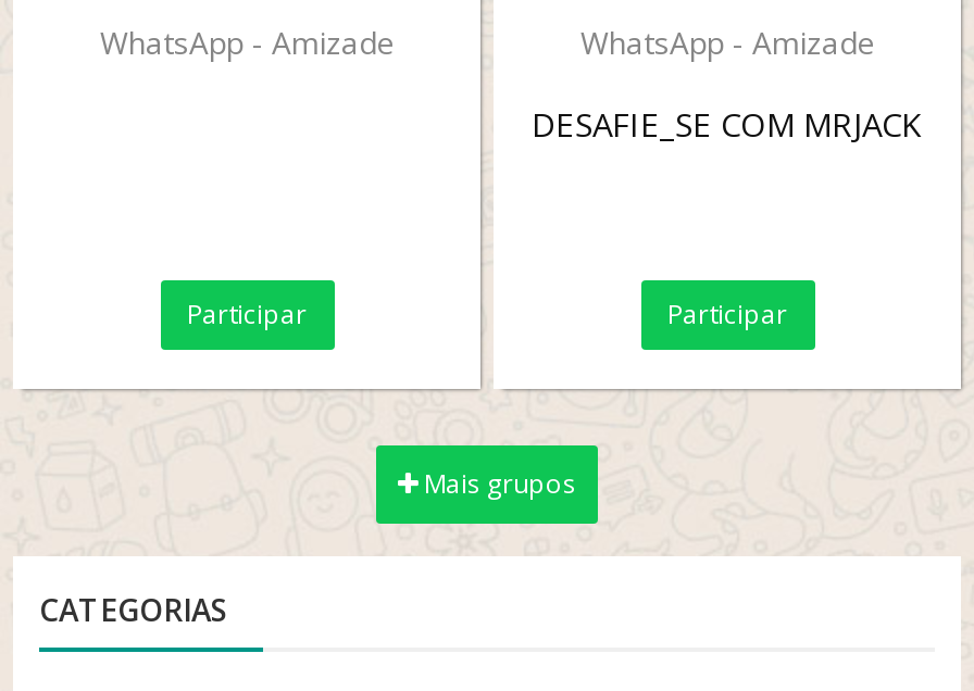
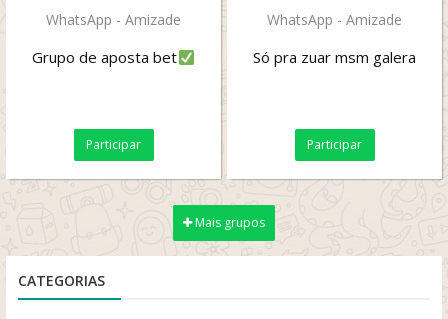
none -> [32,47,177,67] Grupo de aposta bet
[532,102,923,146] DESAFIE_SE COM MRJACK -> [253,47,416,67] Só pra zuar msm galera

